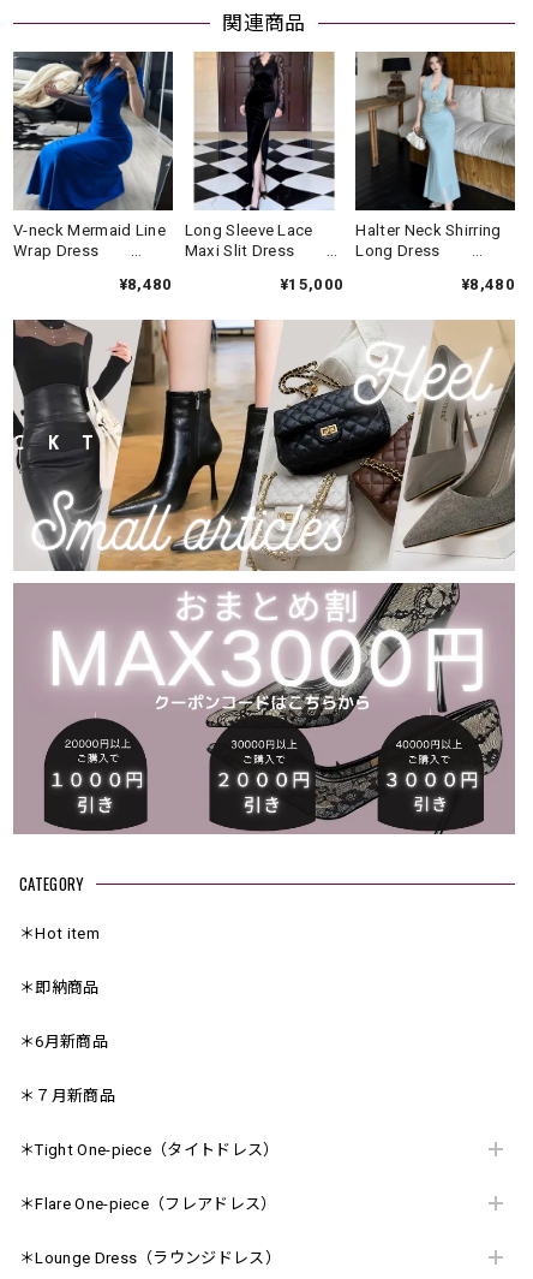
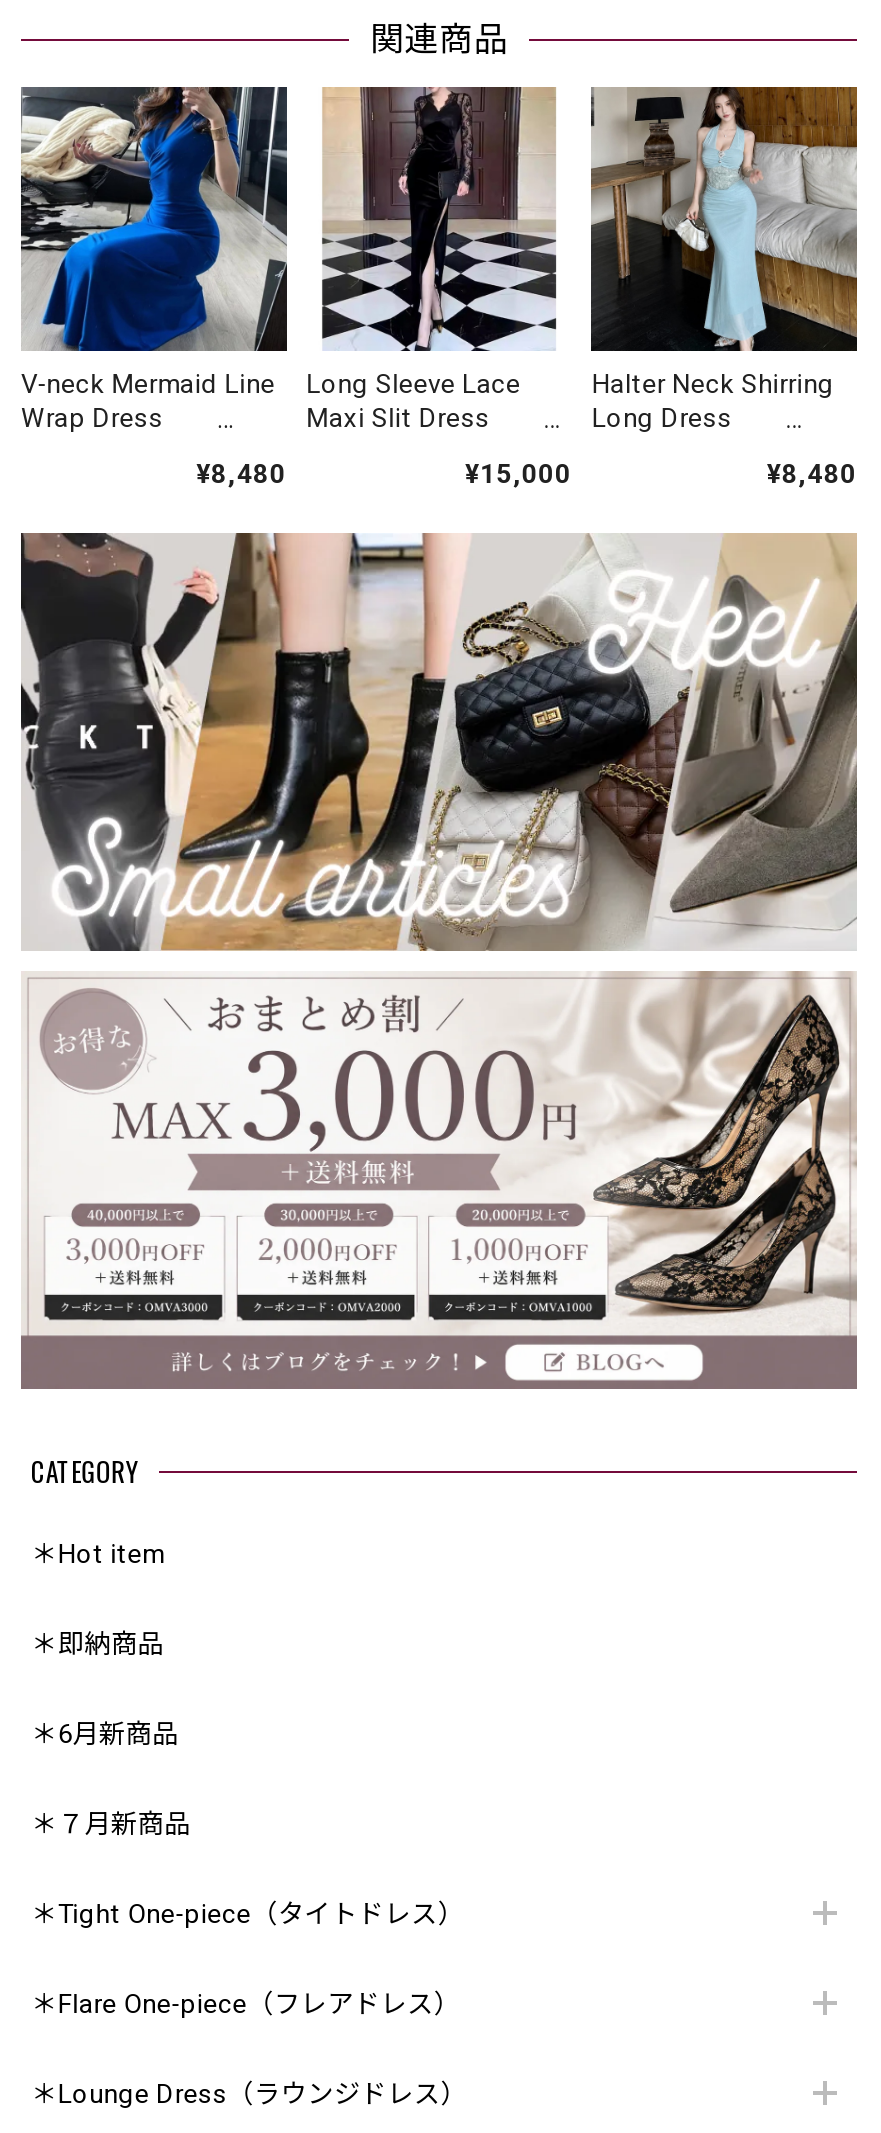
[13,582,515,834] [image] -> [23,971,855,1387] [image]

